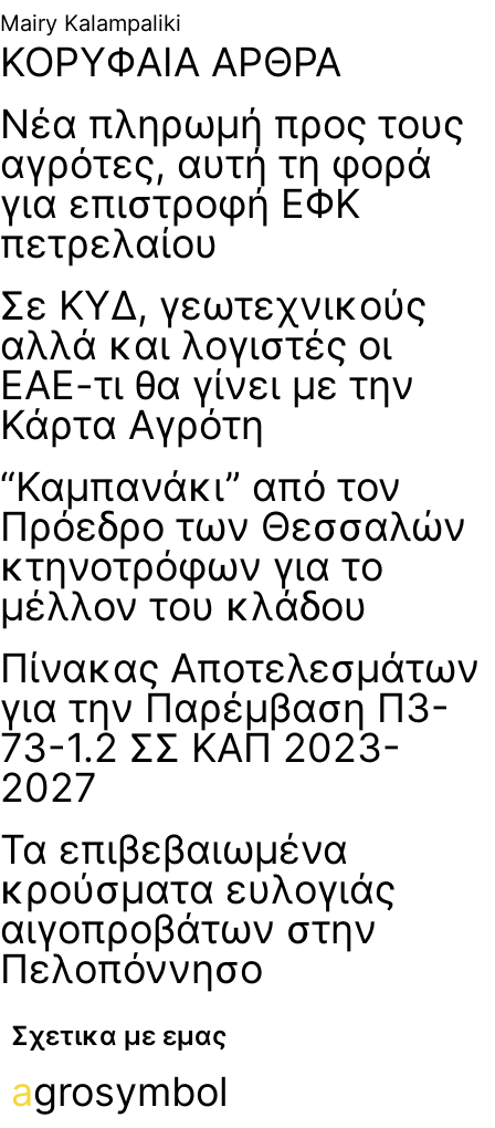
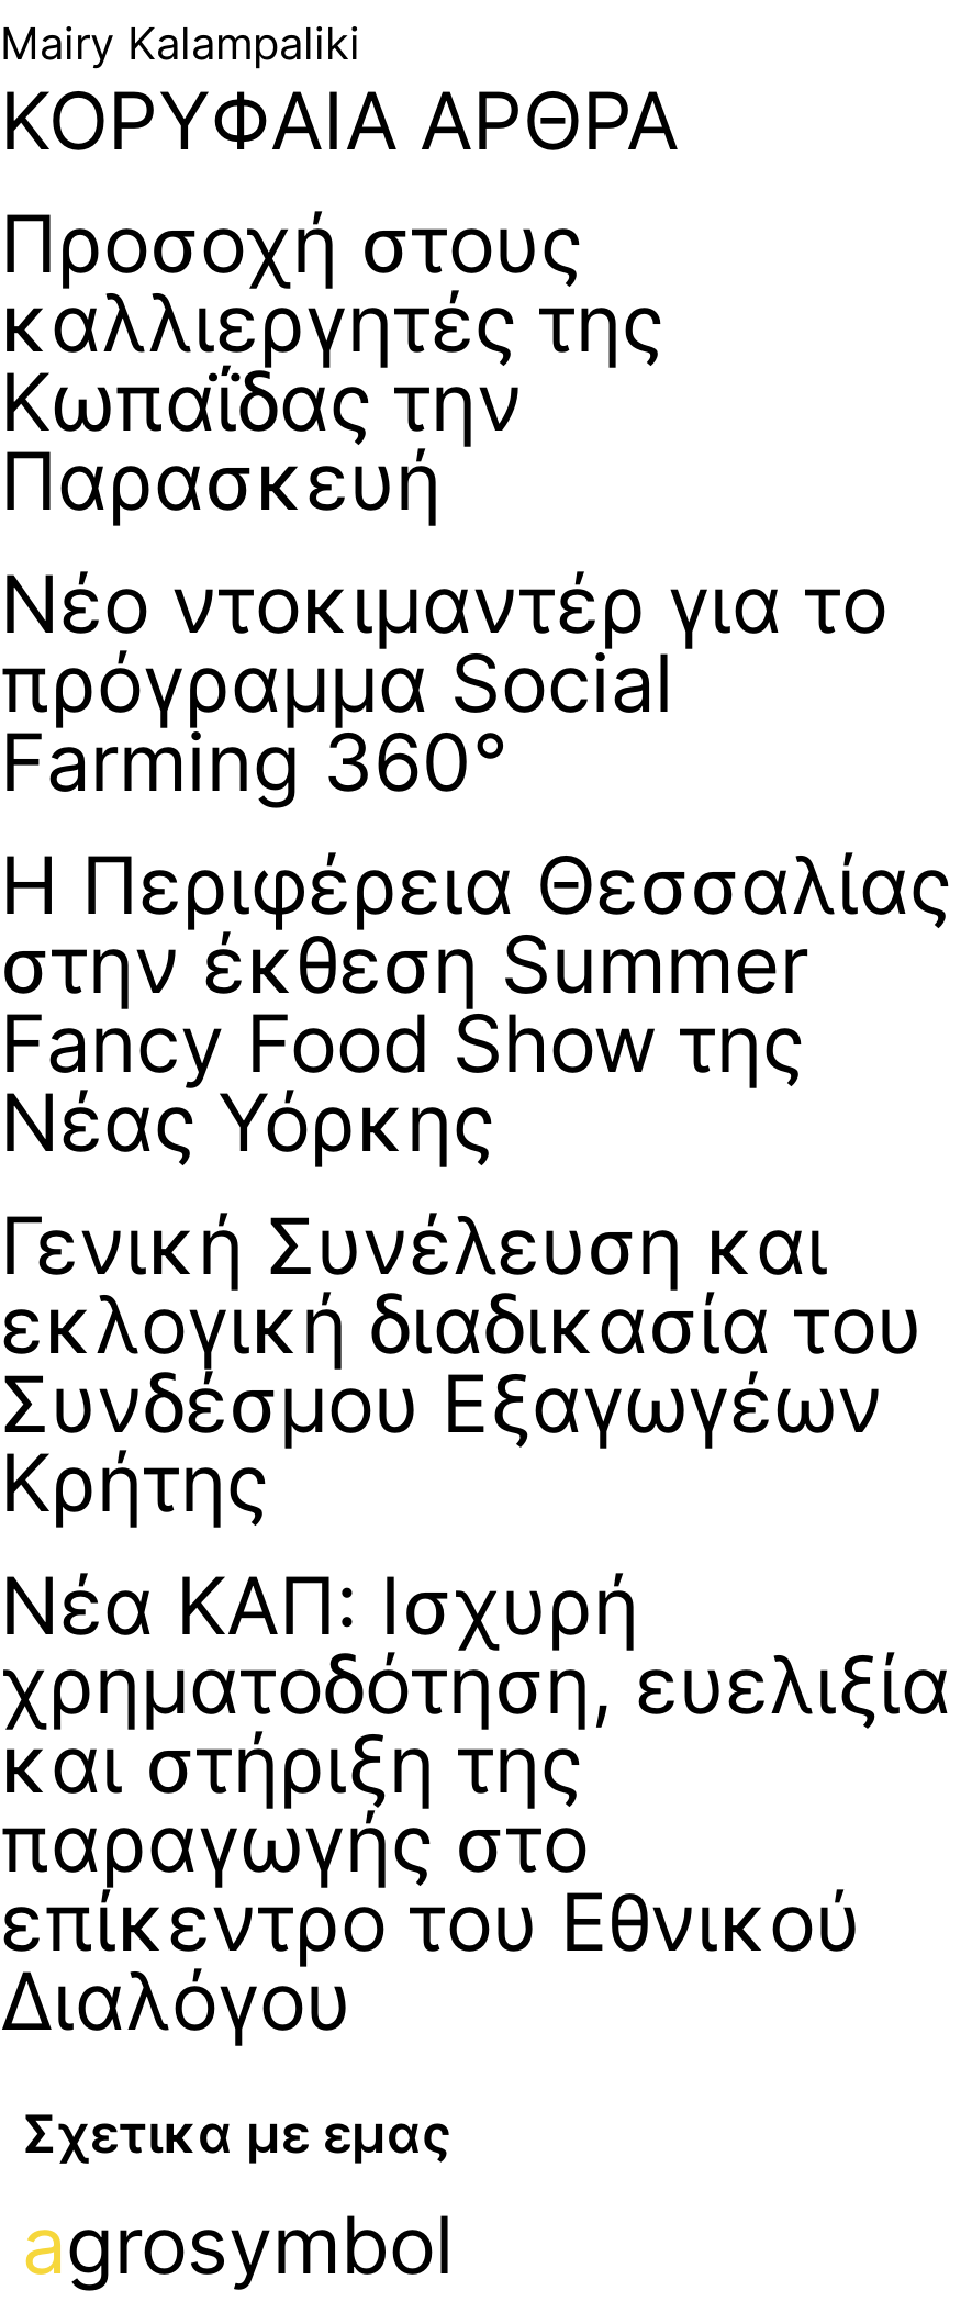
[0,100,480,993] Νέα πληρωμή προς τους | αγρότες, αυτή τη φορά | για επιστροφή ΕΦΚ | πετρελαίου | Σε ΚΥΔ, γεωτεχνικούς | αλλά και λογιστές οι | ΕΑΕ-τι θα γίνει με την | Κάρτα Αγρότη | “Καμπανάκι” από τον | Πρόεδρο των Θεσσαλών | κτηνοτρόφων για το | μέλλον του κλάδου | Πίνακας Αποτελεσμάτων | για την Παρέμβαση Π3- | 73-1.2 ΣΣ ΚΑΠ 2023- | 2027 | Τα επιβεβαιωμένα | κρούσματα ευλογιάς | αιγοπροβάτων στην | Πελοπόννησο -> [0,195,951,2049] Προσοχή στους | καλλιεργητές της | Κωπαΐδας την | Παρασκευή | Νέο ντοκιμαντέρ για το | πρόγραμμα Social | Farming 360° | Η Περιφέρεια Θεσσαλίας | στην έκθεση Summer | Fancy Food Show της | Νέας Υόρκης | Γενική Συνέλευση και | εκλογική διαδικασία του | Συνδέσμου Εξαγωγέων | Κρήτης | Νέα ΚΑΠ: Ισχυρή | χρηματοδότηση, ευελιξία | και στήριξη της | παραγωγής στο | επίκεντρο του Εθνικού | Διαλόγου

